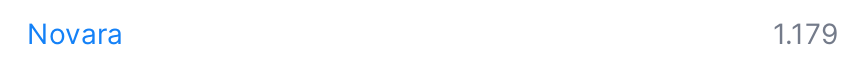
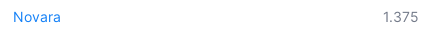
[773,15,839,49] 1.179 -> [383,8,419,25] 1.375

